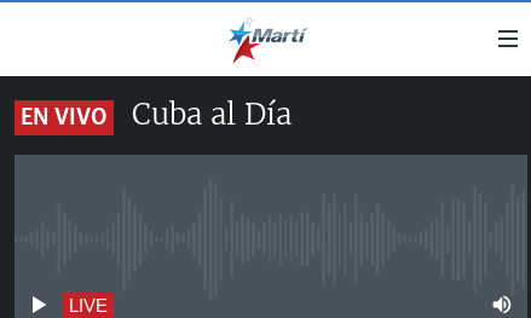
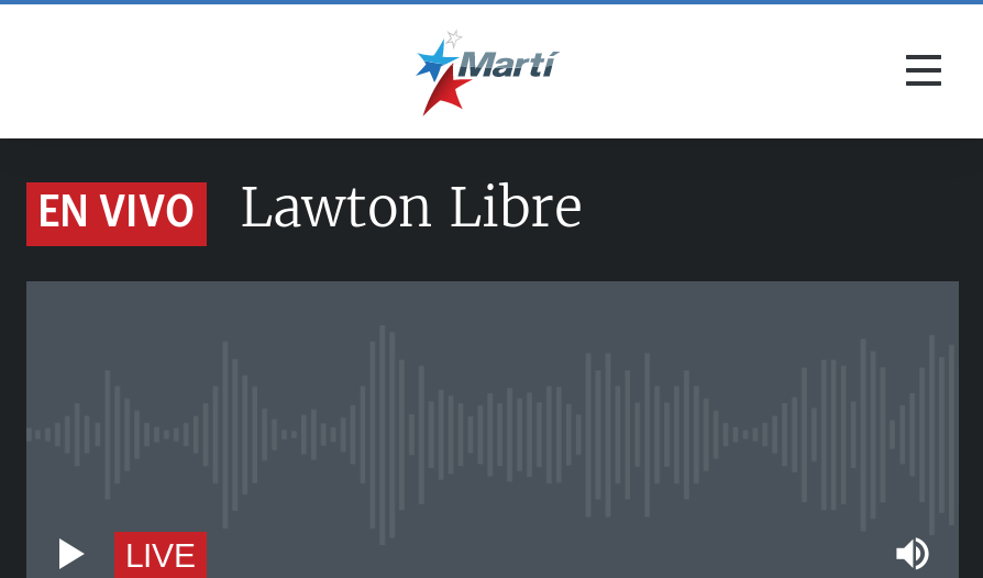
[132,96,292,133] Cuba al Día -> [240,174,583,242] Lawton Libre

